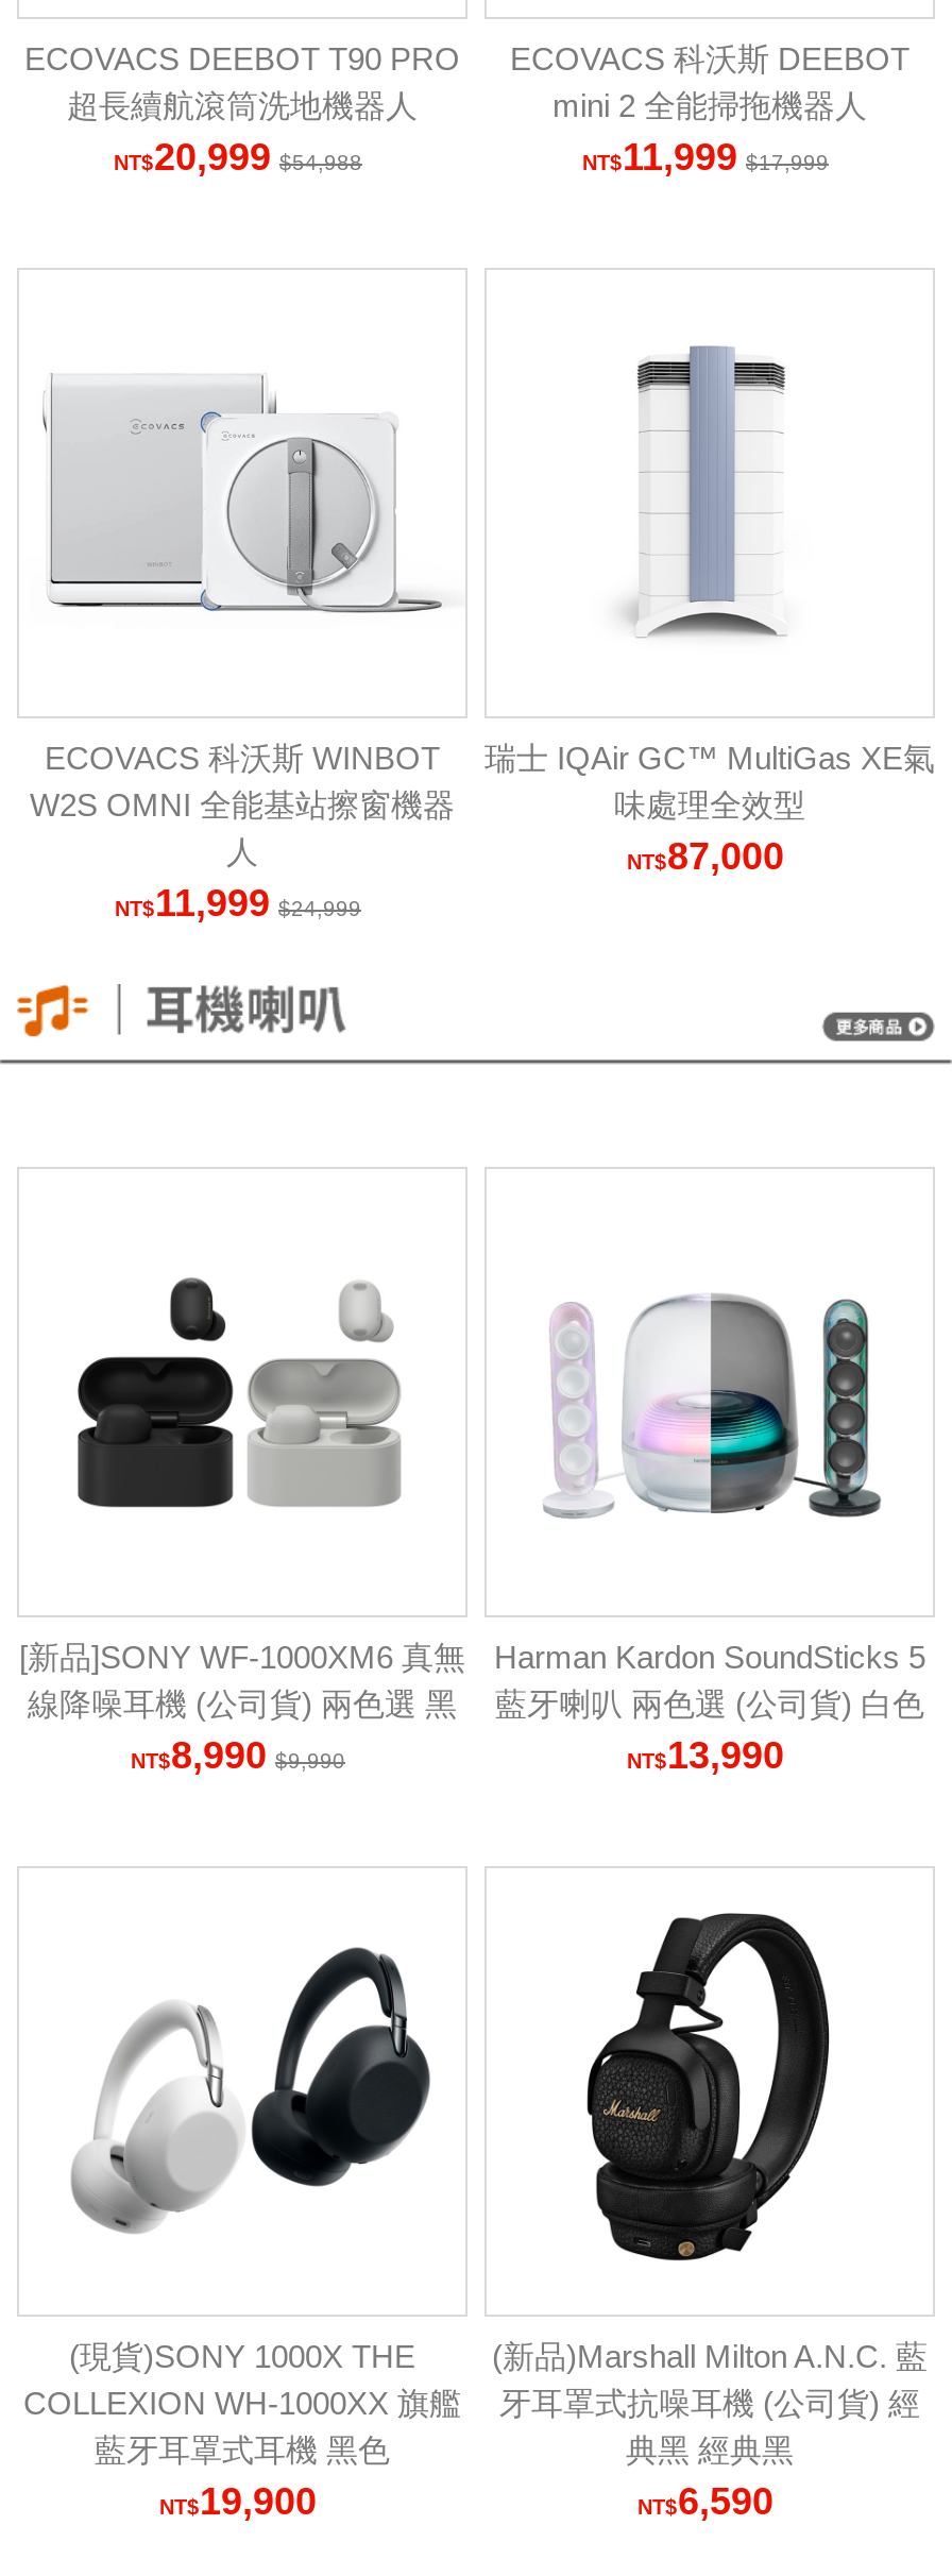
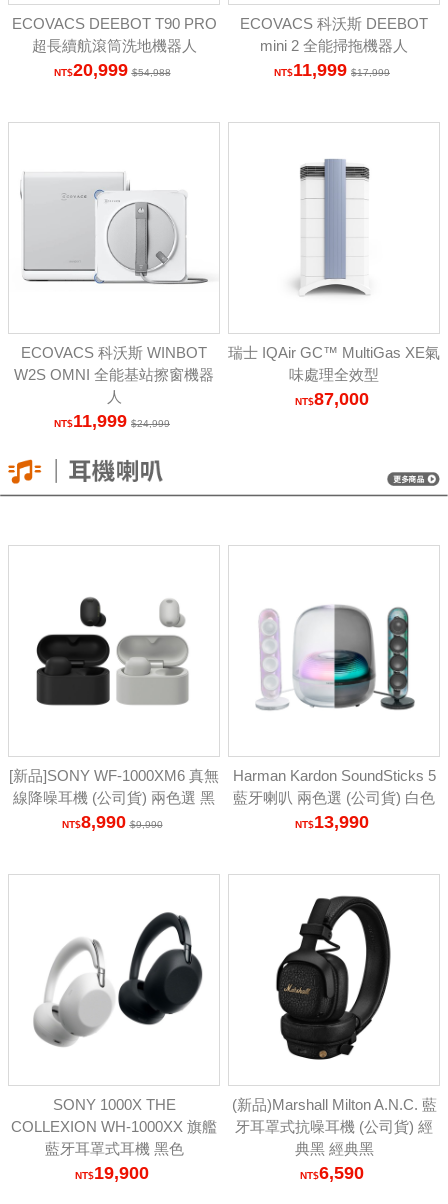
[69,2338,415,2374] (現貨)SONY 1000X THE -> [52,1096,175,1113] SONY 1000X THE

